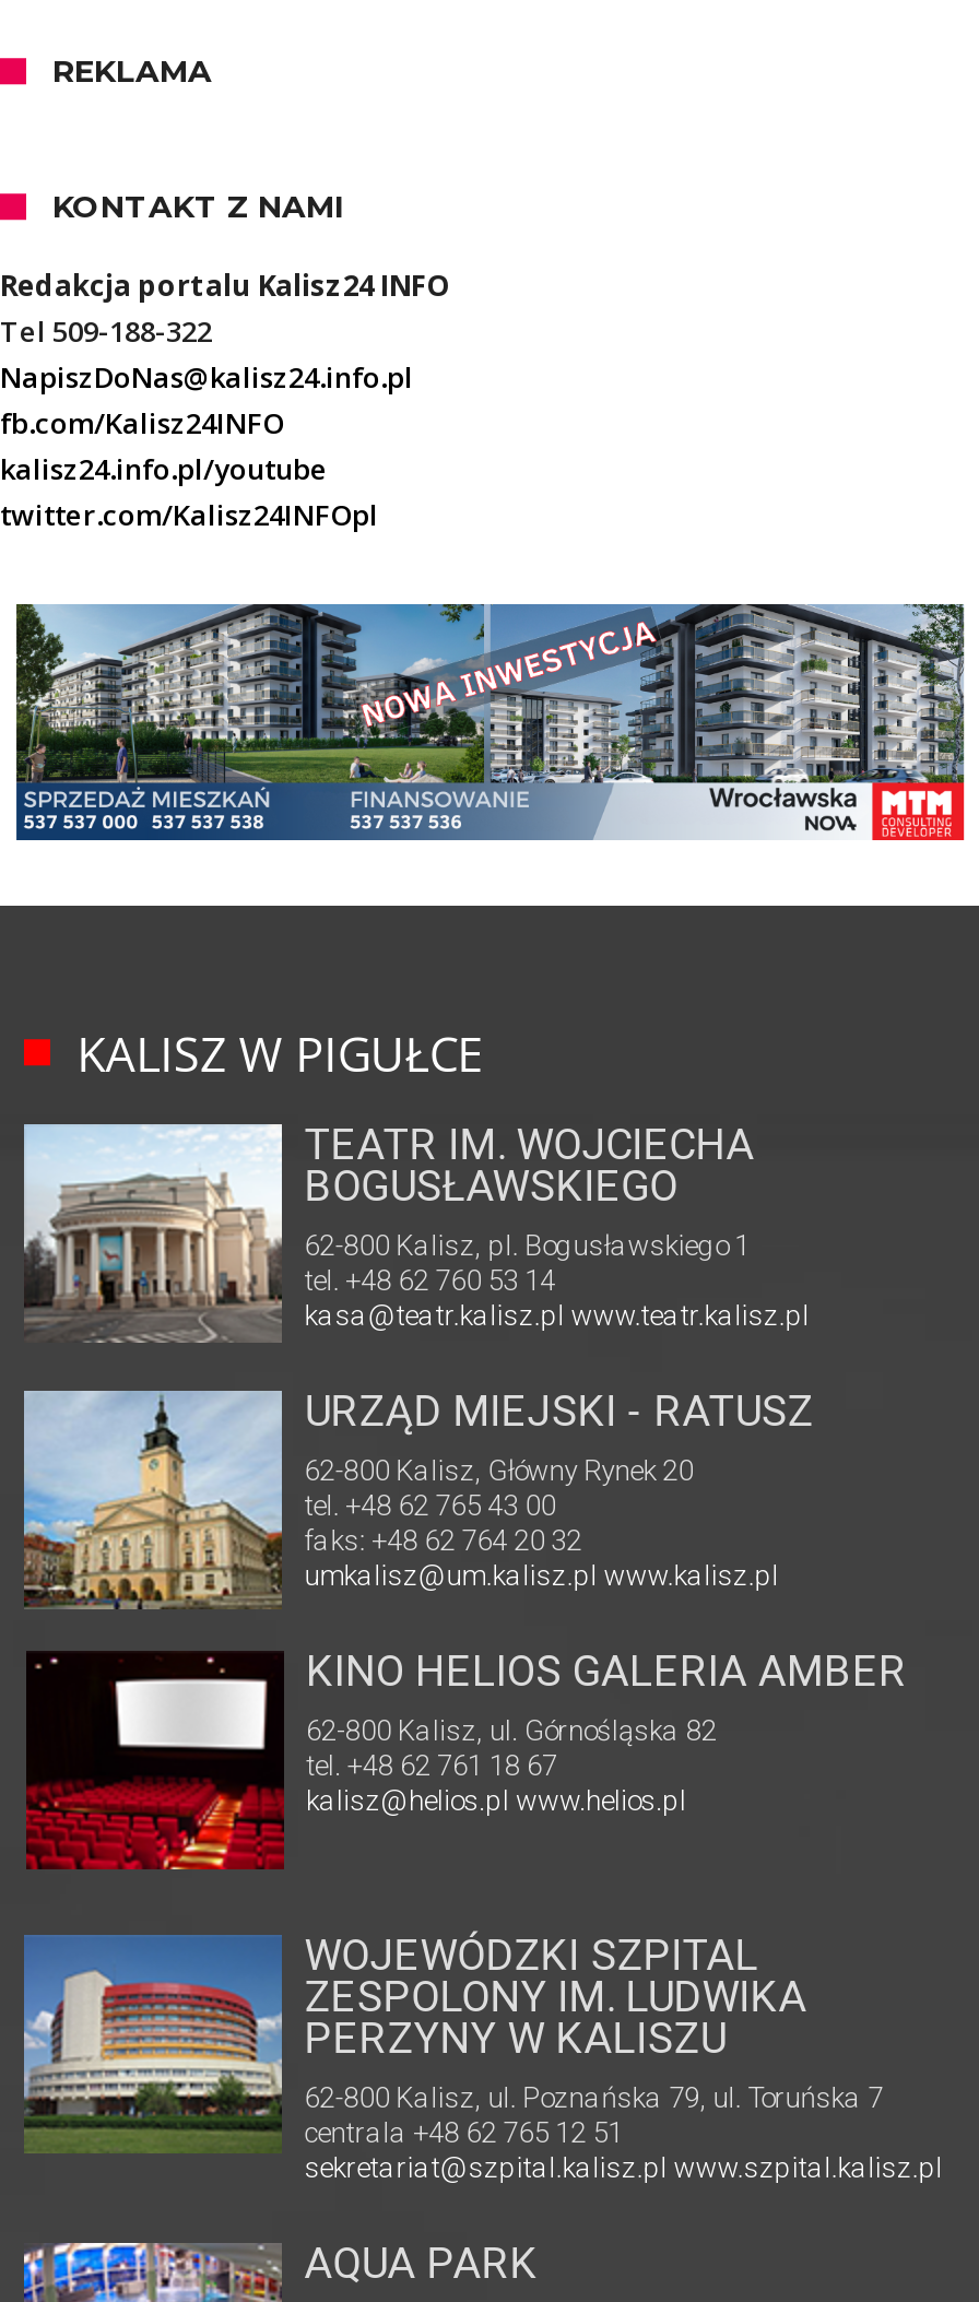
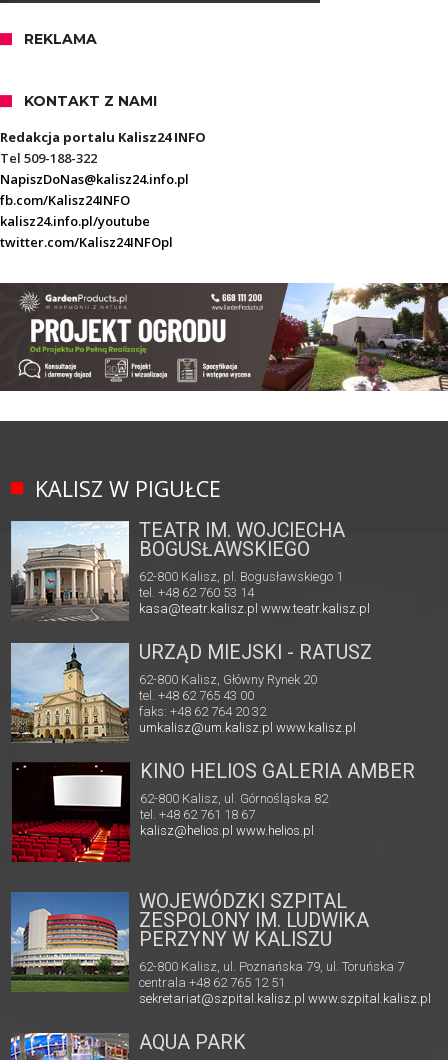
[7,602,972,842] [image] -> [3,282,445,392] [image]

